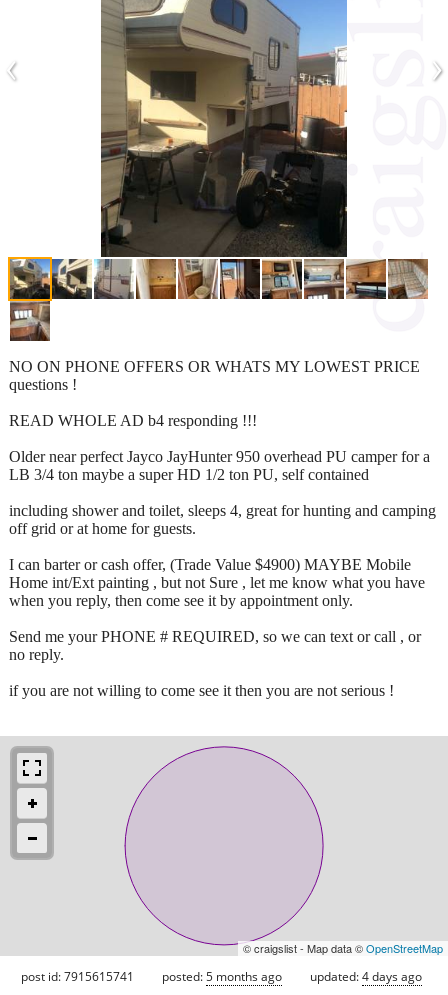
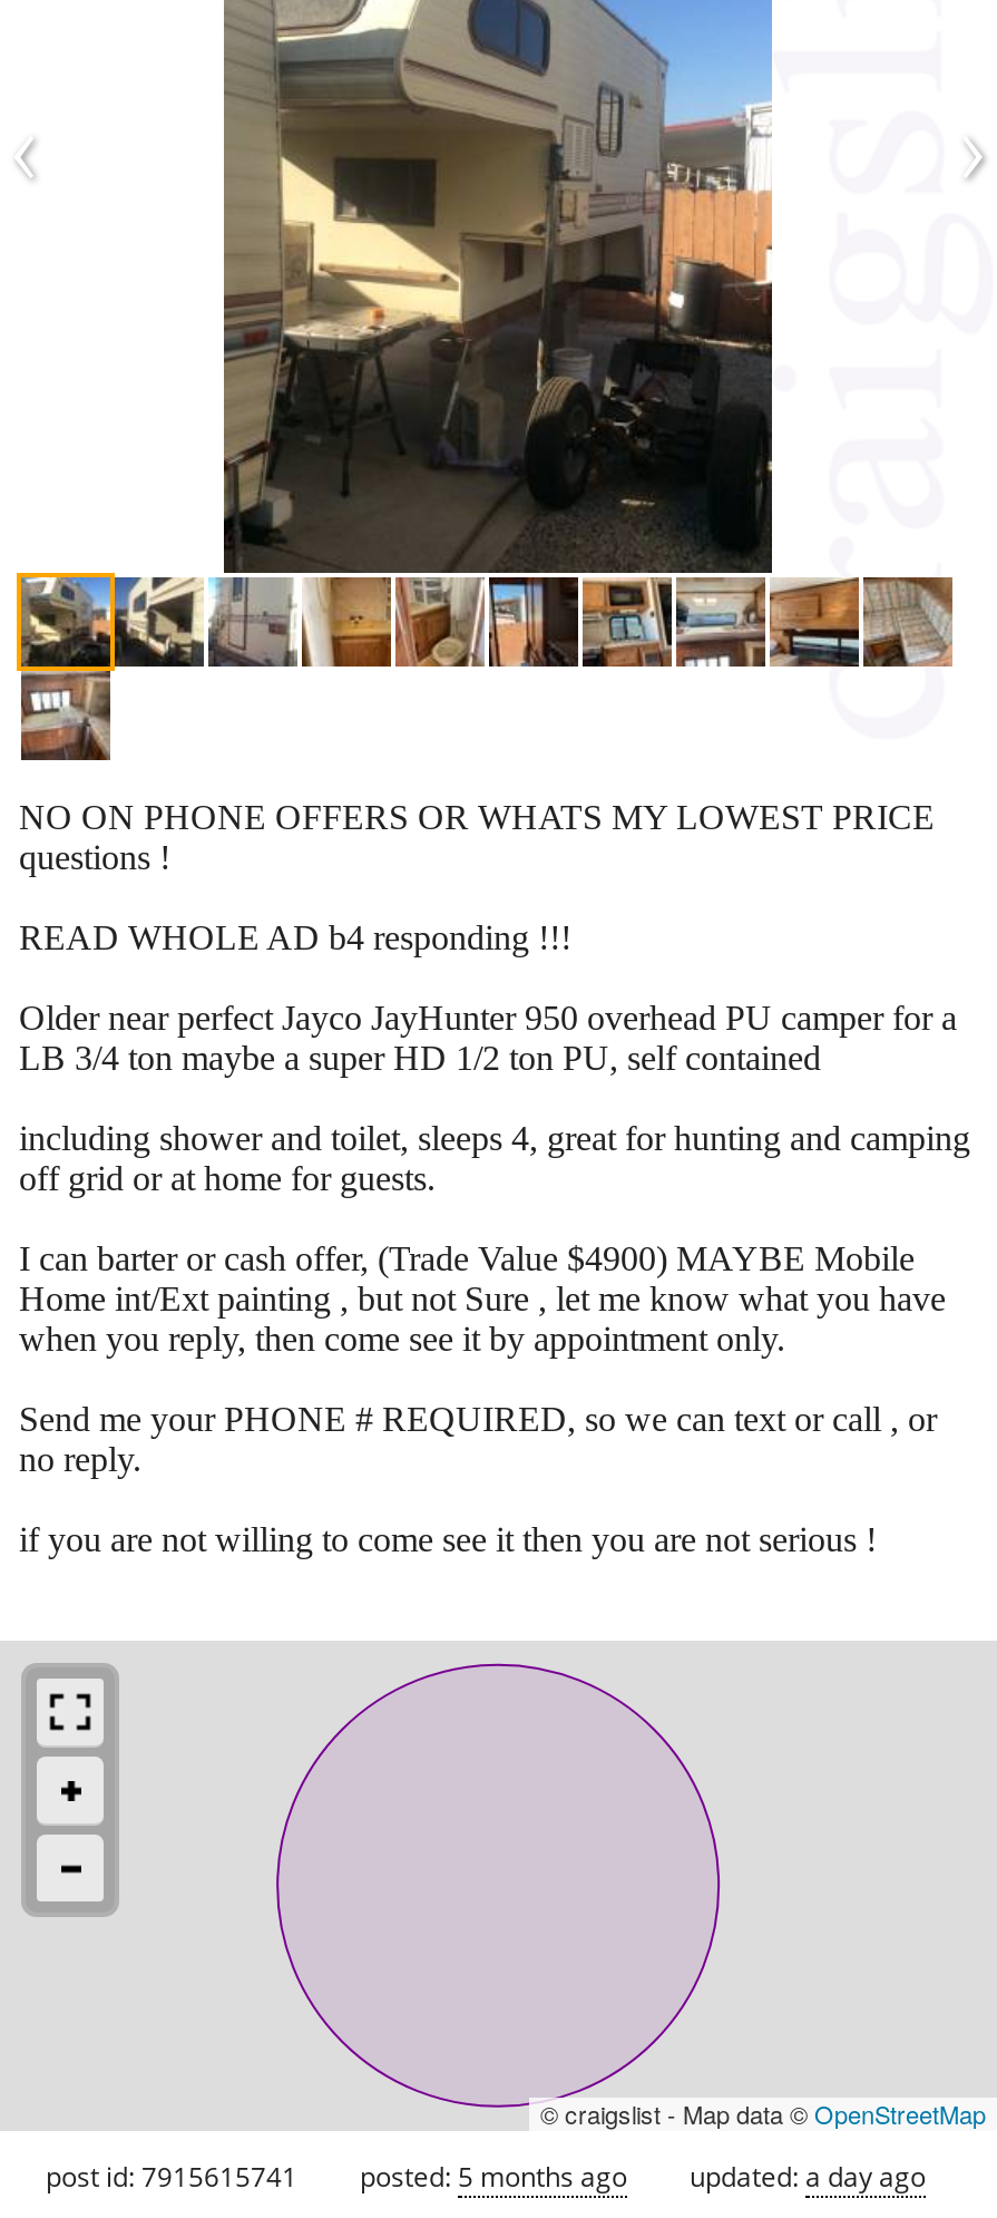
[310,968,422,985] updated: 4 days ago -> [690,2157,926,2195] updated: a day ago

